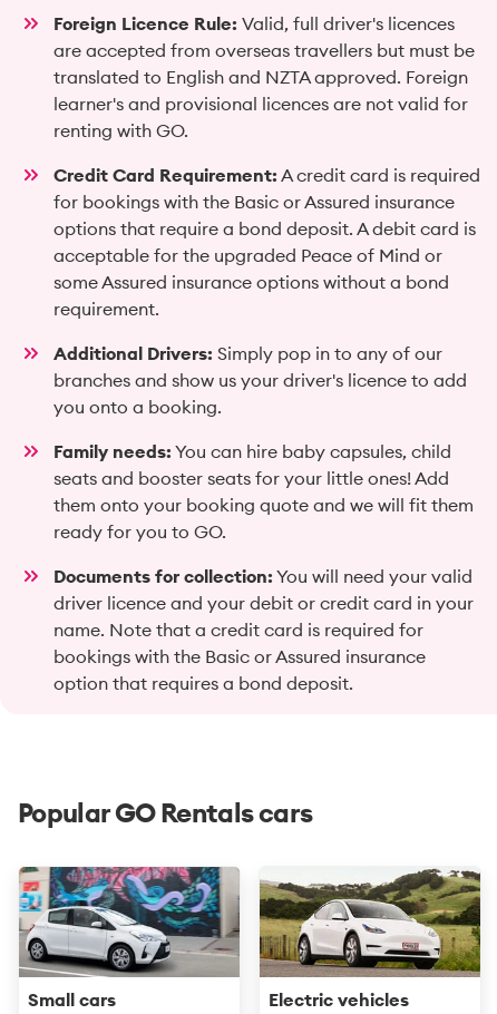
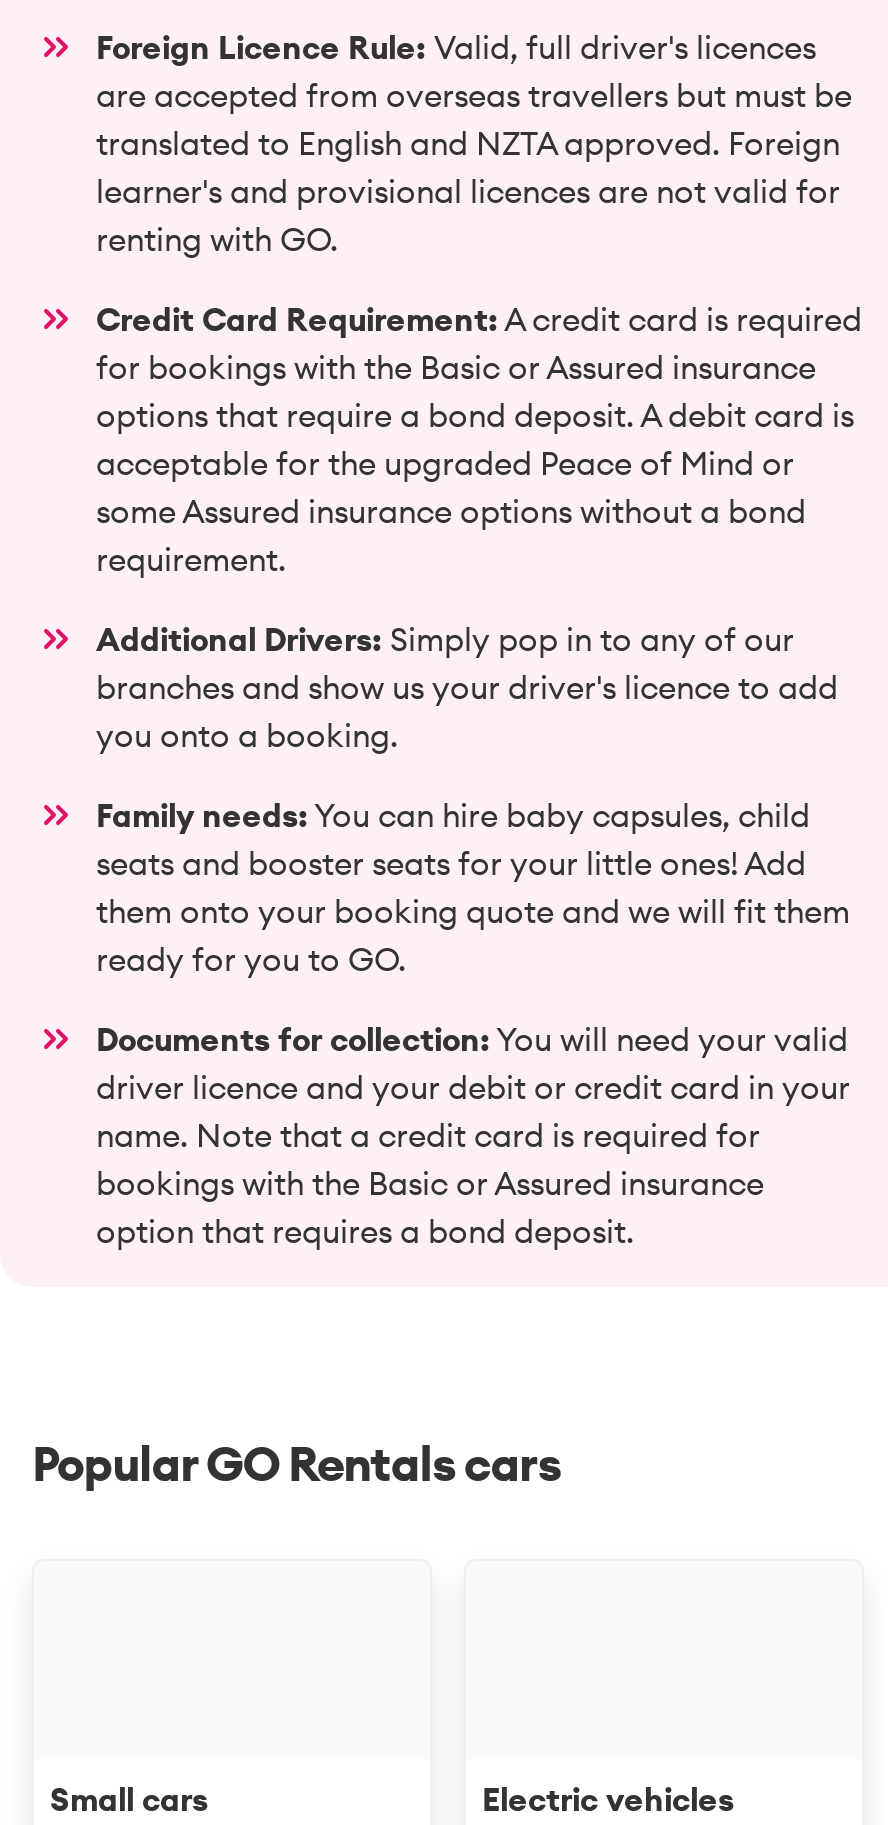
[18,866,241,978] [image] -> none
[259,868,481,978] [image] -> none

